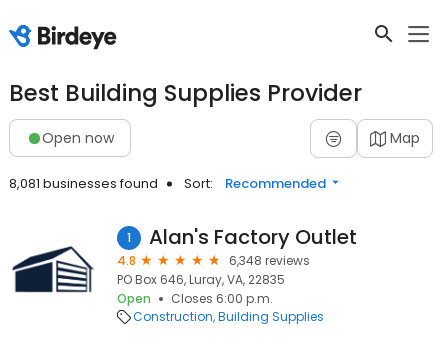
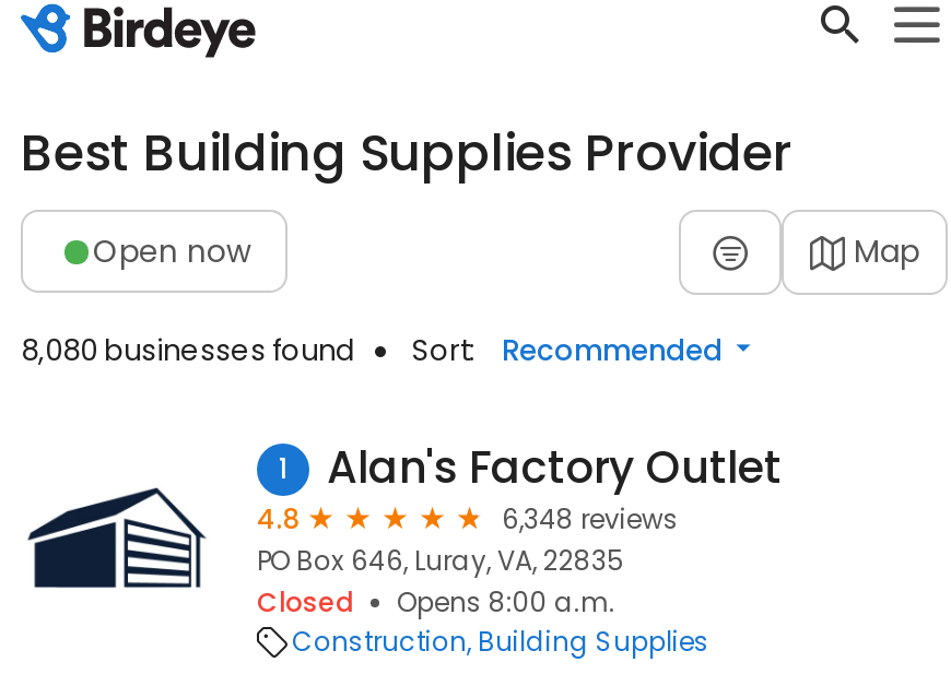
[9,174,158,193] 8,081 businesses found -> [21,330,355,371] 8,080 businesses found
[117,290,273,307] Open | Closes 6:00 p.m. -> [257,583,615,620] Closed | Opens 8:00 a.m.

